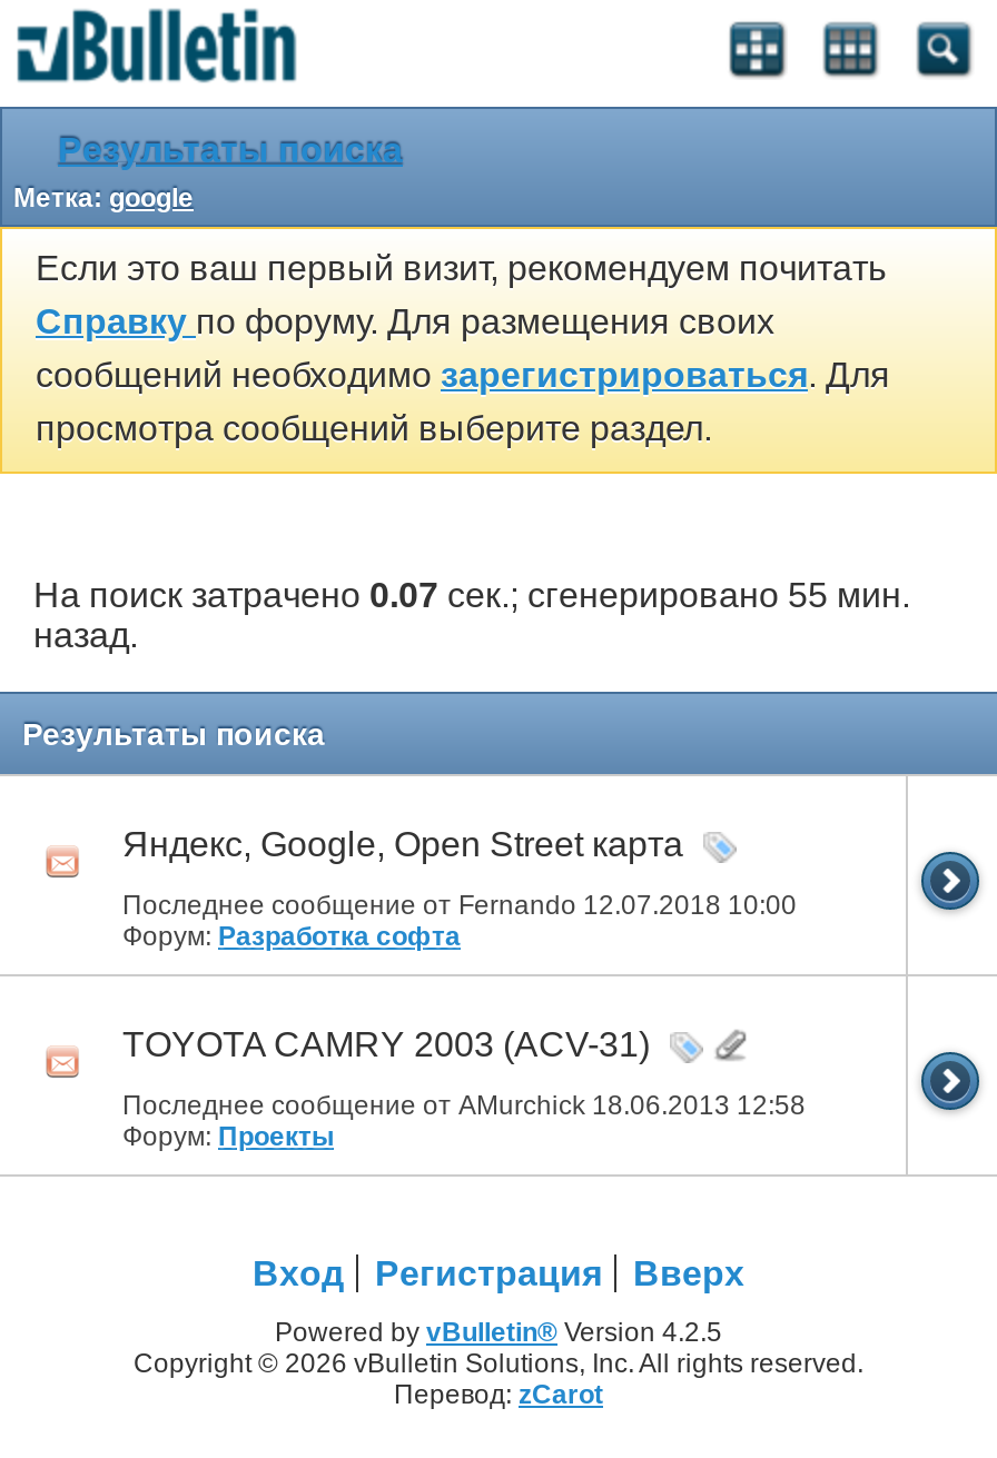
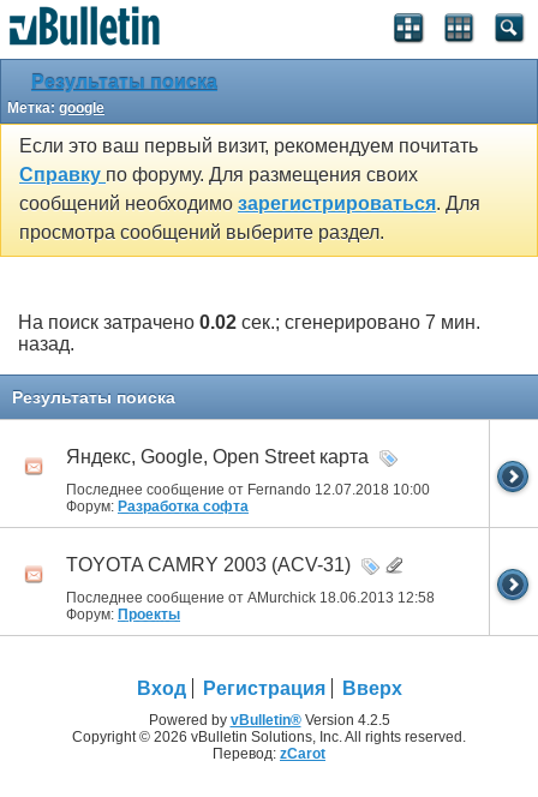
[33,576,910,613] На поиск затрачено 0.07 сек.; сгенерировано 55 мин. -> [18,312,480,332] На поиск затрачено 0.02 сек.; сгенерировано 7 мин.

